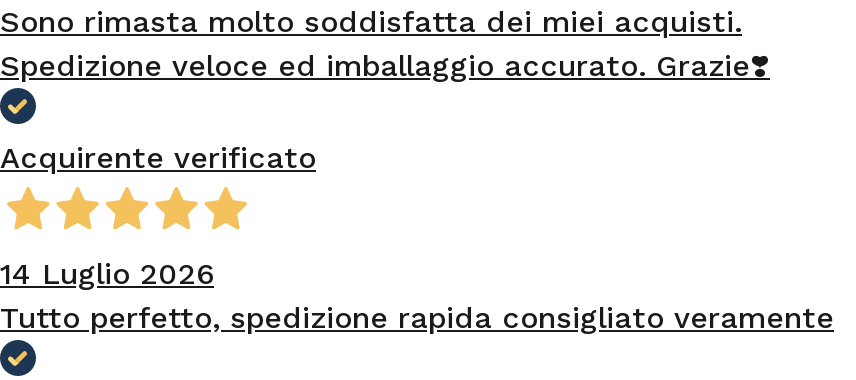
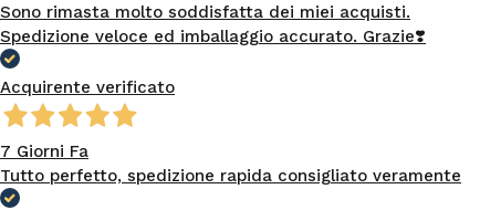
[0,256,214,292] 14 Luglio 2026 -> [0,141,88,161] 7 Giorni Fa

